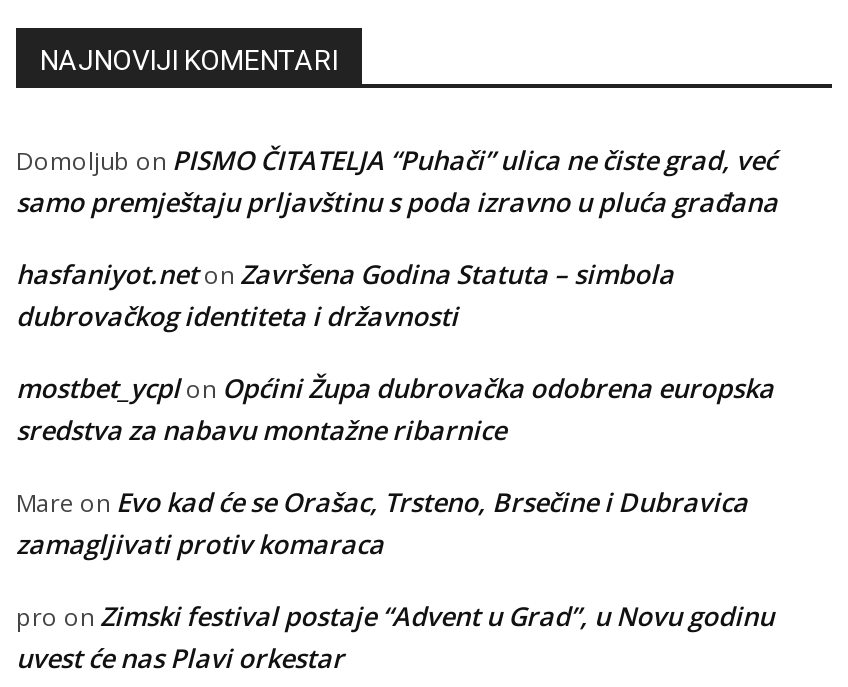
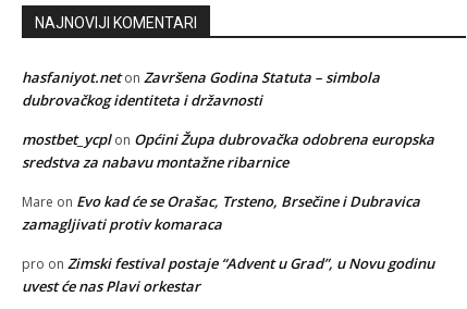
[16,142,778,220] Domoljub on PISMO ČITATELJA “Puhači” ulica ne čiste grad, već | samo premještaju prljavštinu s poda izravno u pluća građana -> none

